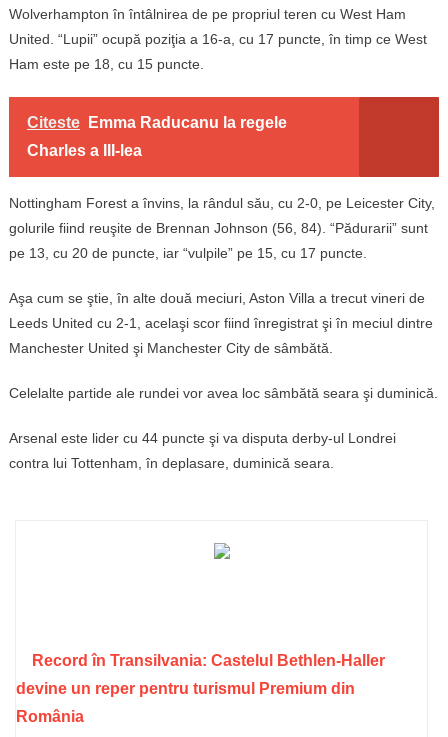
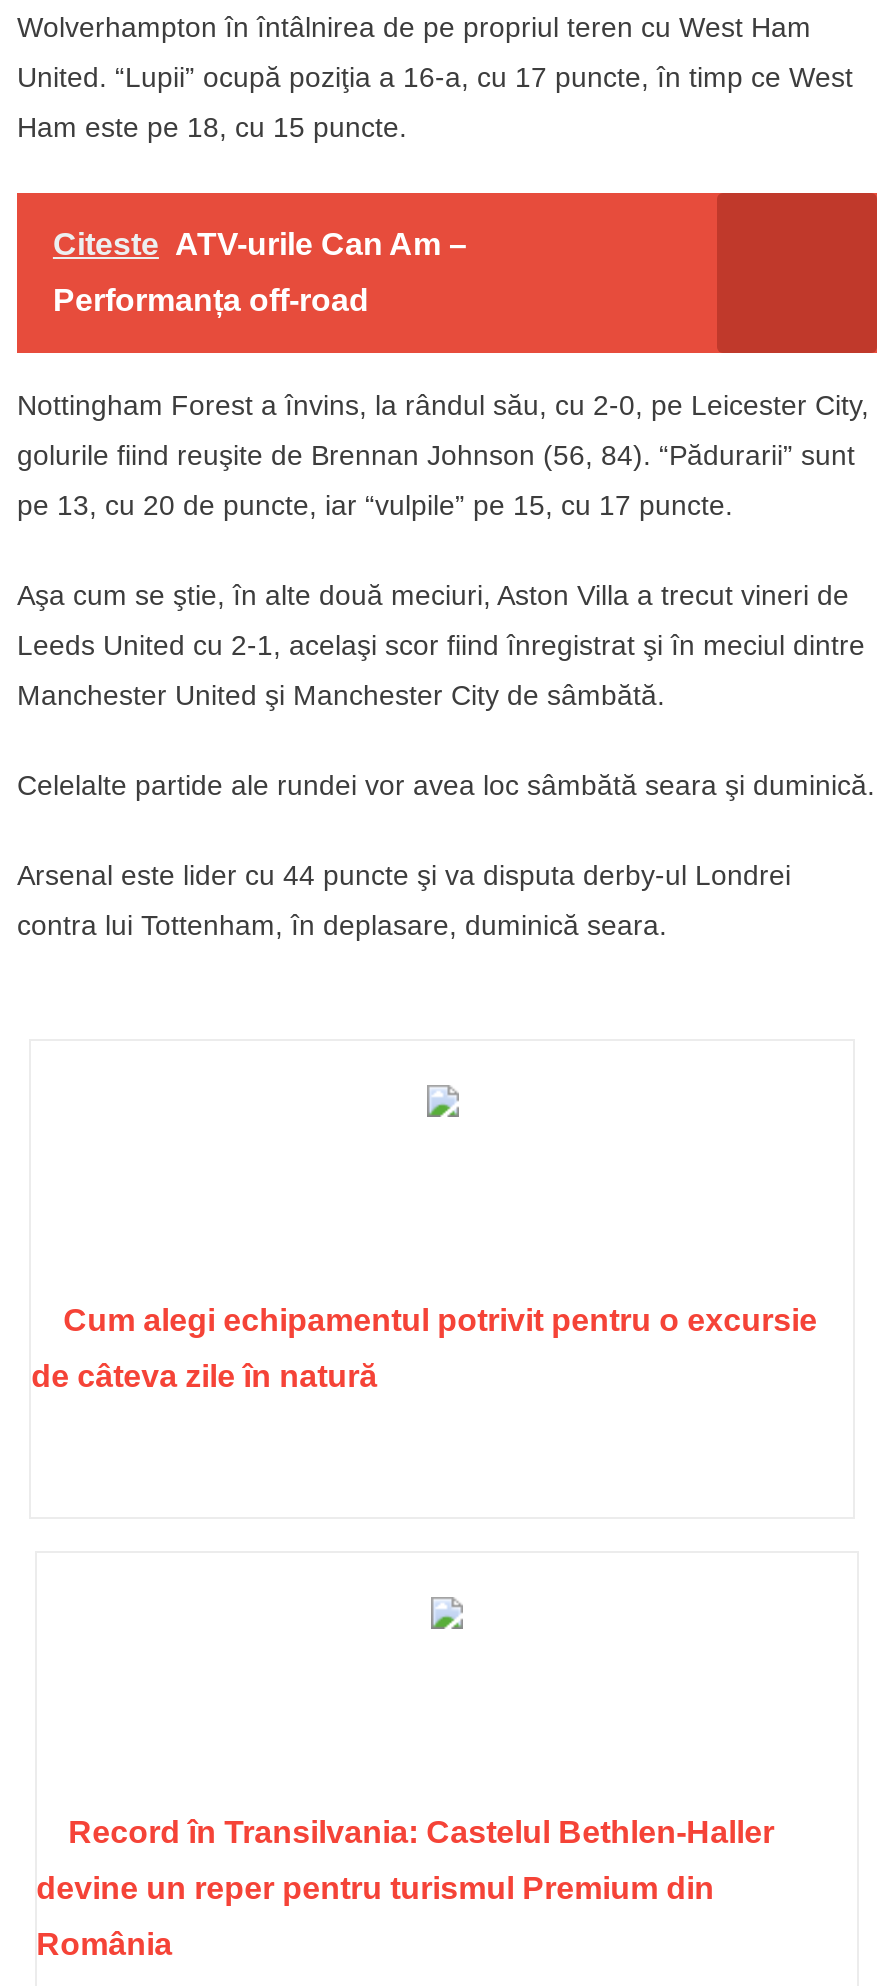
[27,114,287,131] Citeste Emma Raducanu la regele -> [53,226,467,260] Citeste ATV-urile Can Am –
[27,142,142,159] Charles a III-lea -> [53,282,369,316] Performanța off-road
none -> [31,1302,817,1392] Cum alegi echipamentul potrivit pentru o excursie | de câteva zile în natură

